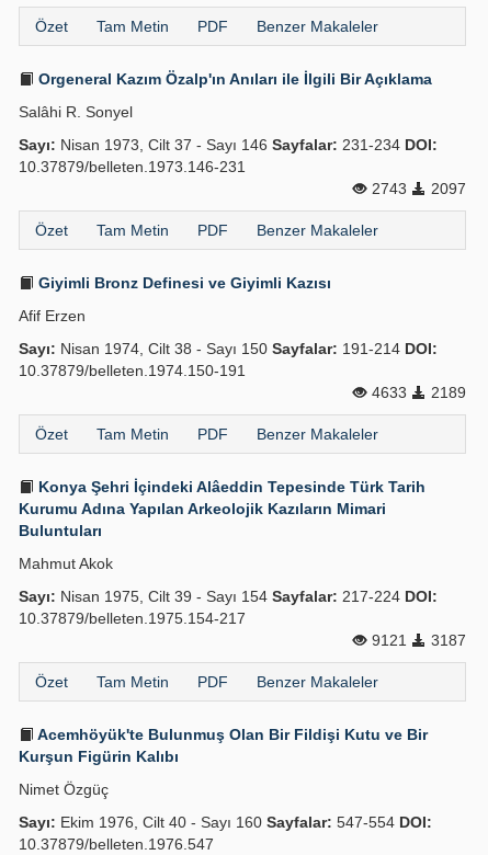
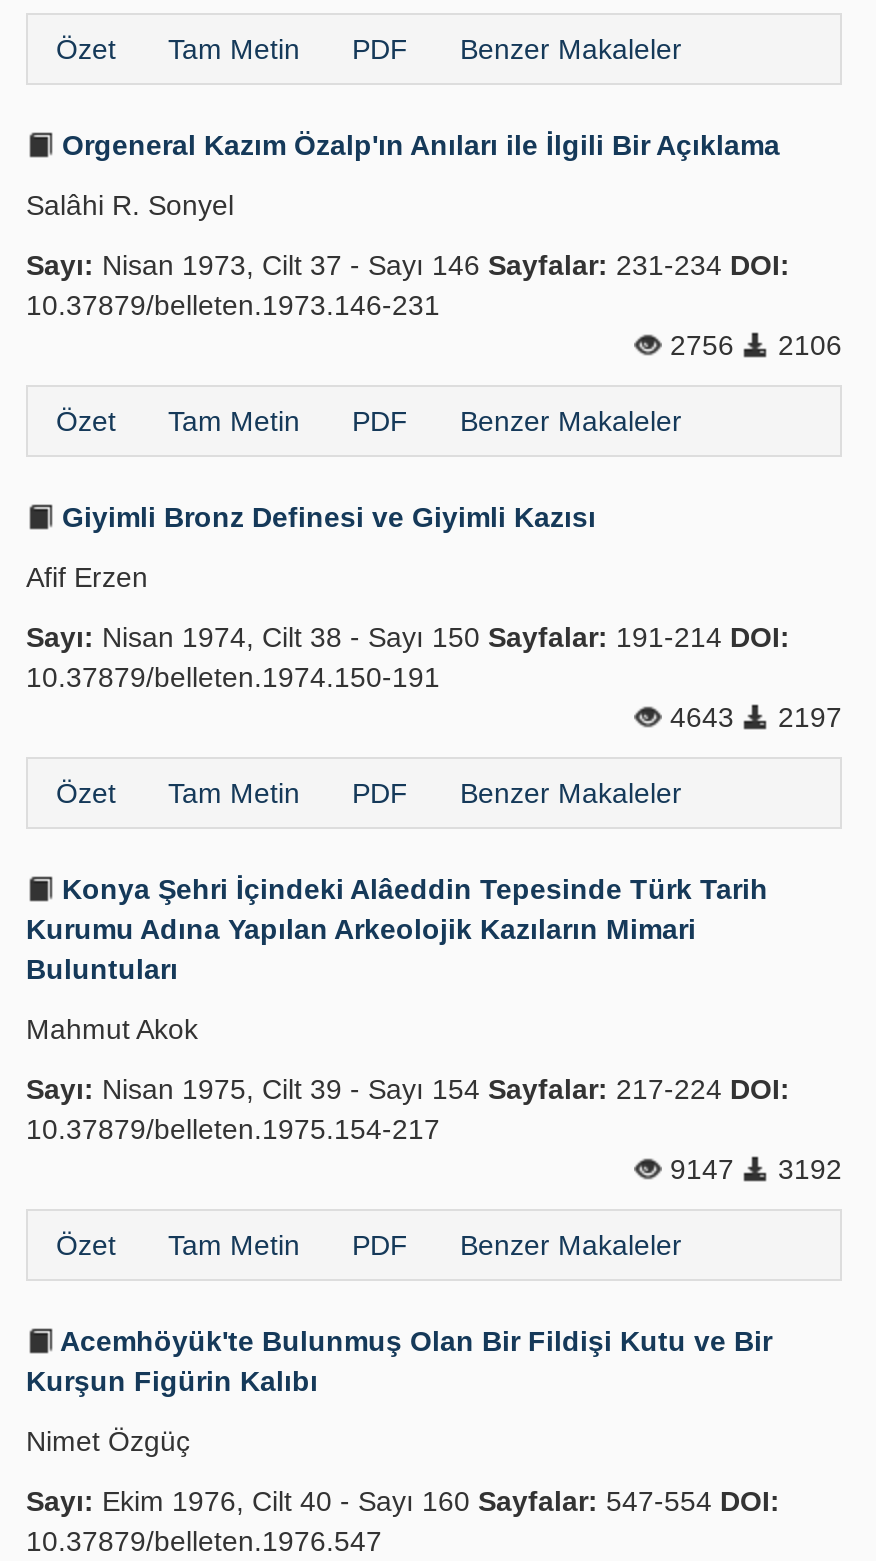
[367,180,411,197] 2743 -> [662,329,742,361] 2756
[427,180,466,197] 2097 -> [770,329,842,361] 2106
[367,384,411,401] 4633 -> [662,701,742,733] 4643
[427,384,466,401] 2189 -> [770,701,842,733] 2197
[367,631,411,649] 9121 -> [662,1153,742,1185] 9147
[427,631,466,649] 3187 -> [770,1153,842,1185] 3192

